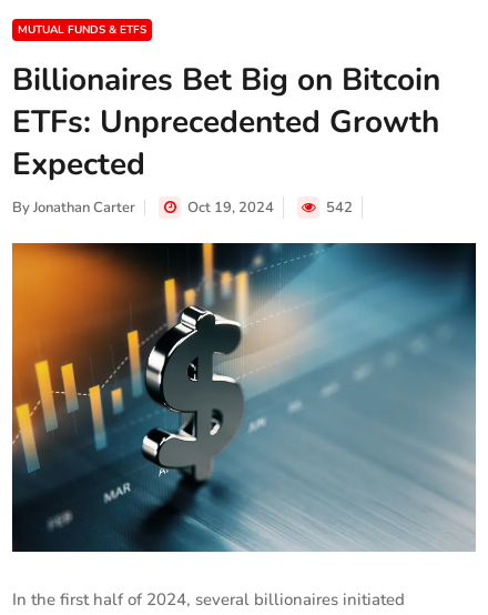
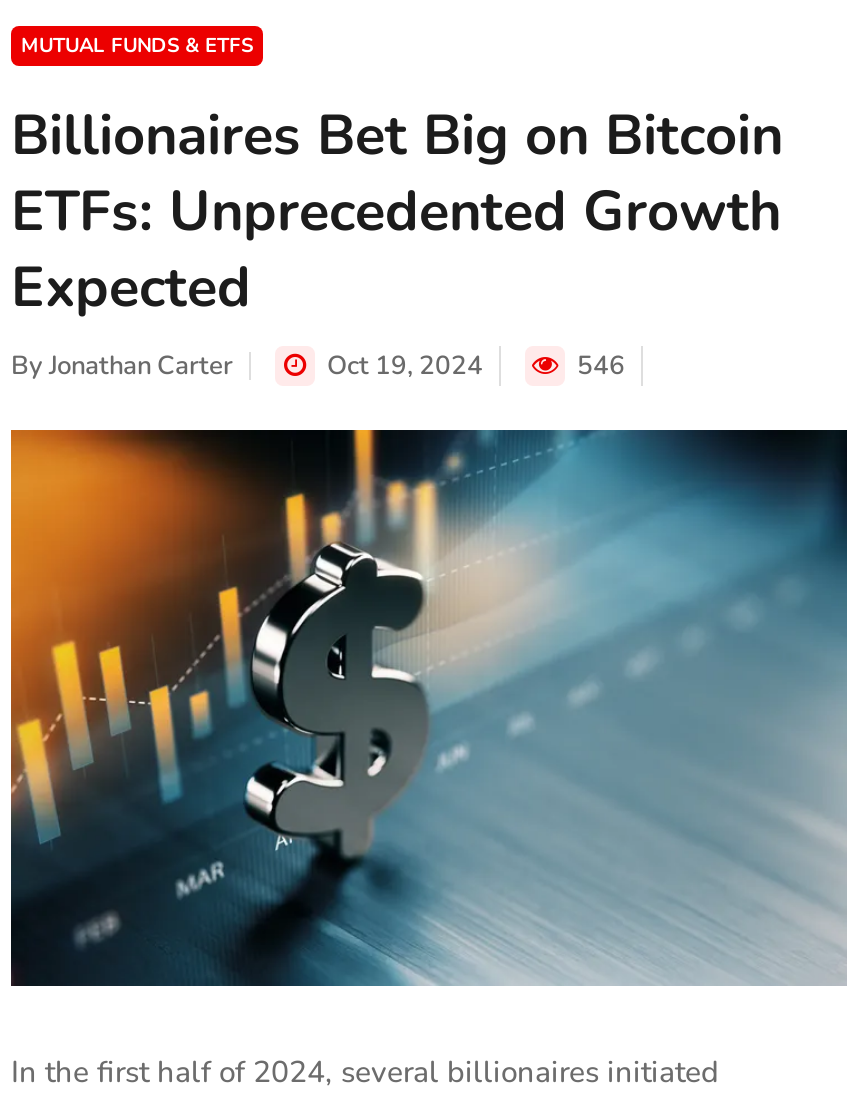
[323,198,353,218] 542 -> [571,348,625,384] 546

